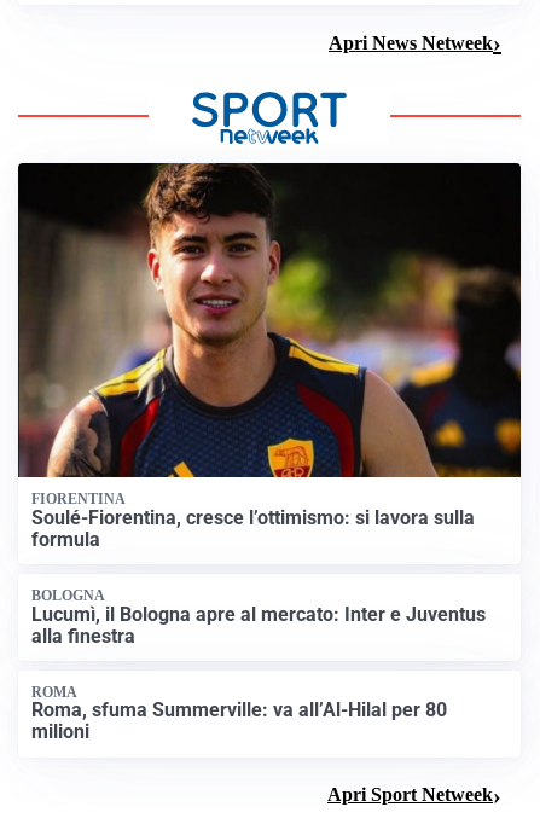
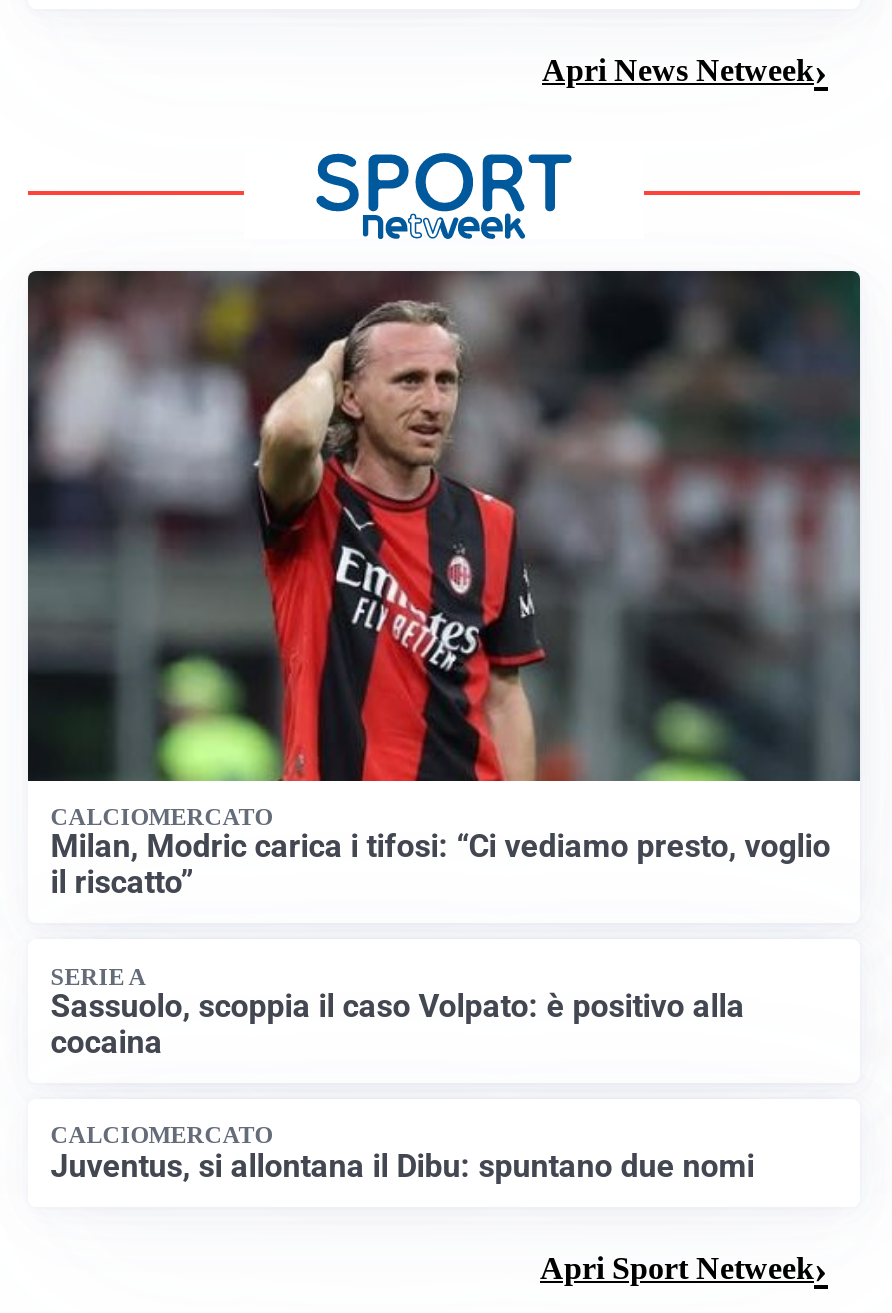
[18,162,521,551] [image] | FIORENTINA | Soulé-Fiorentina, cresce l’ottimismo: si lavora sulla | formula -> [28,270,862,901] [image] | CALCIOMERCATO | Milan, Modric carica i tifosi: “Ci vediamo presto, voglio | il riscatto”
[32,587,486,647] BOLOGNA | Lucumì, il Bologna apre al mercato: Inter e Juventus | alla finestra -> [50,962,744,1061] SERIE A | Sassuolo, scoppia il caso Volpato: è positivo alla | cocaina
[32,684,447,743] ROMA | Roma, sfuma Summerville: va all’Al-Hilal per 80 | milioni -> [50,1121,754,1184] CALCIOMERCATO | Juventus, si allontana il Dibu: spuntano due nomi

